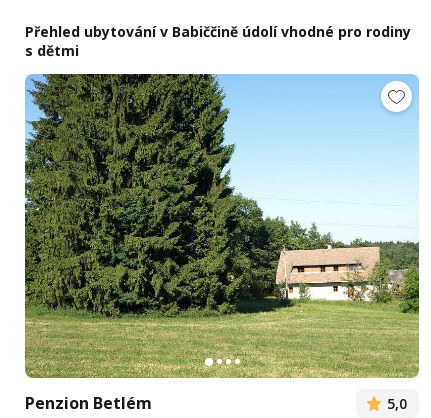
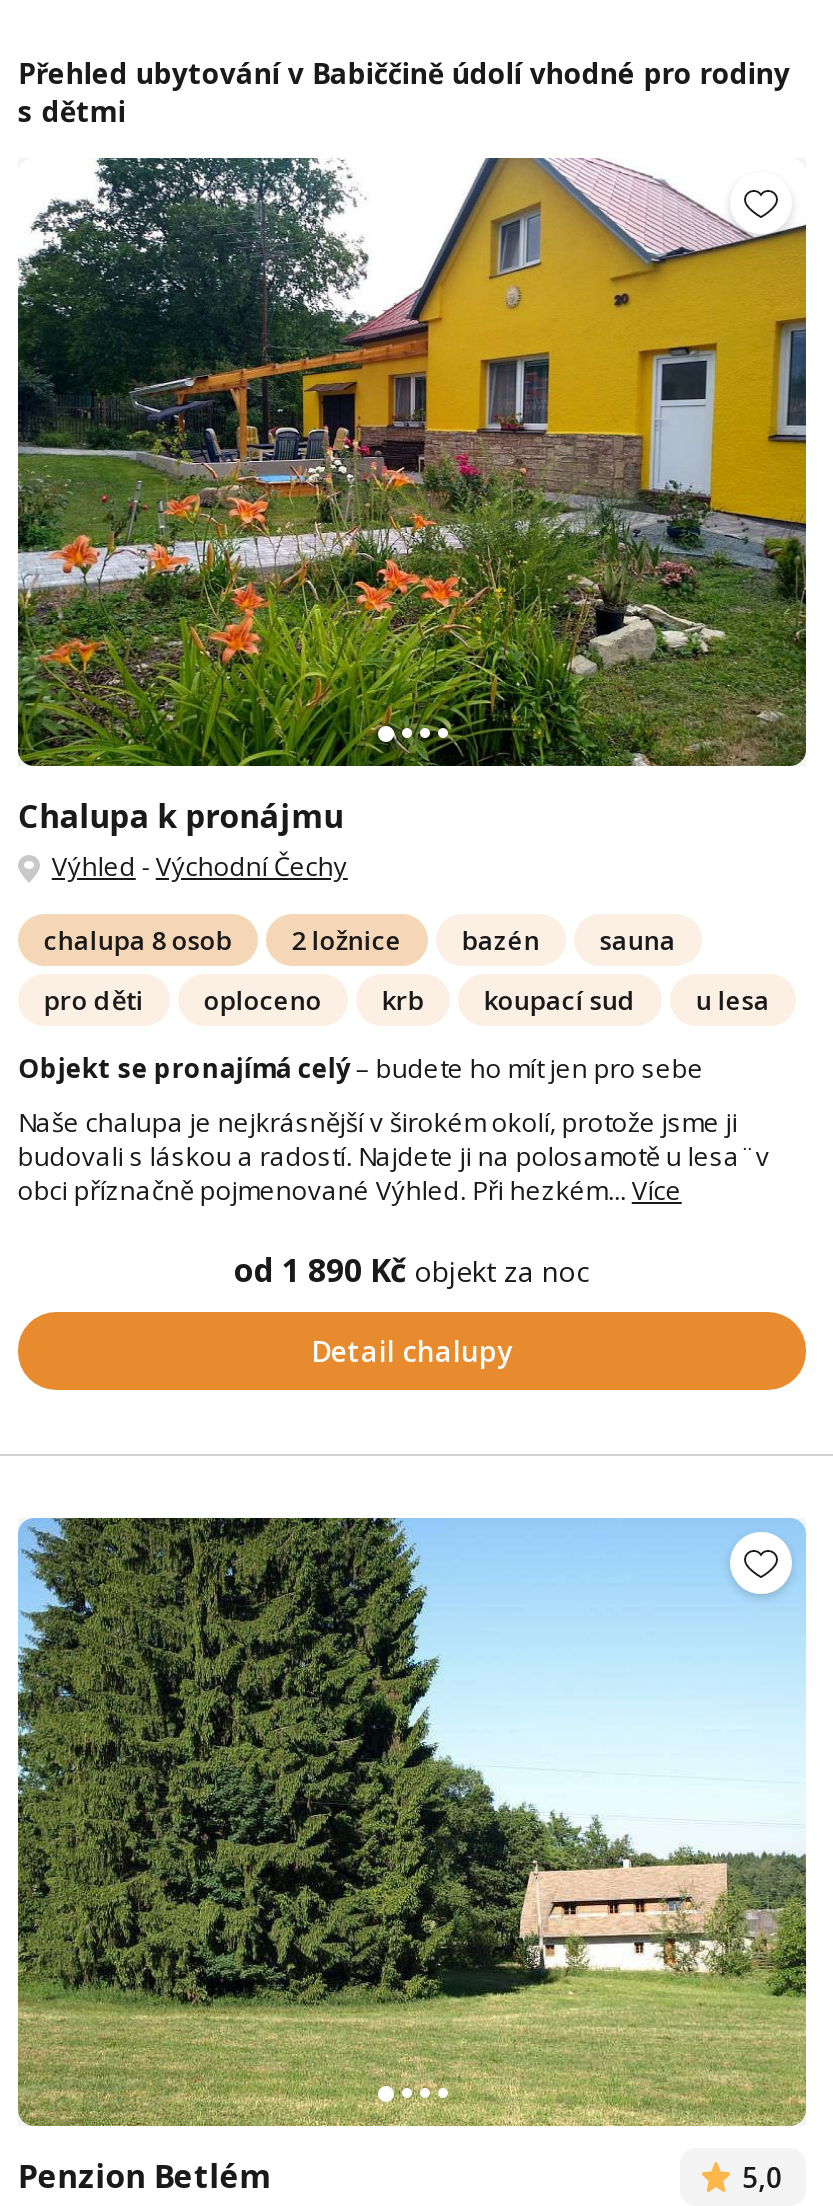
none -> [16,156,808,1370] [image] | Chalupa k pronájmu | Výhled - Východní Čechy | chalupa 8 osob | 2 ložnice | bazén | sauna | pro děti | oploceno | krb | koupací sud | u lesa | Objekt se pronajímá celý– budete ho mít jen pro sebe | Naše chalupa je nejkrásnější v širokém okolí, protože jsme ji | budovali s láskou a radostí. Najdete ji na polosamotě u lesa¨v | obci příznačně pojmenované Výhled. Při hezkém... Více | od 1 890 Kč objekt za noc | Detail chalupy

